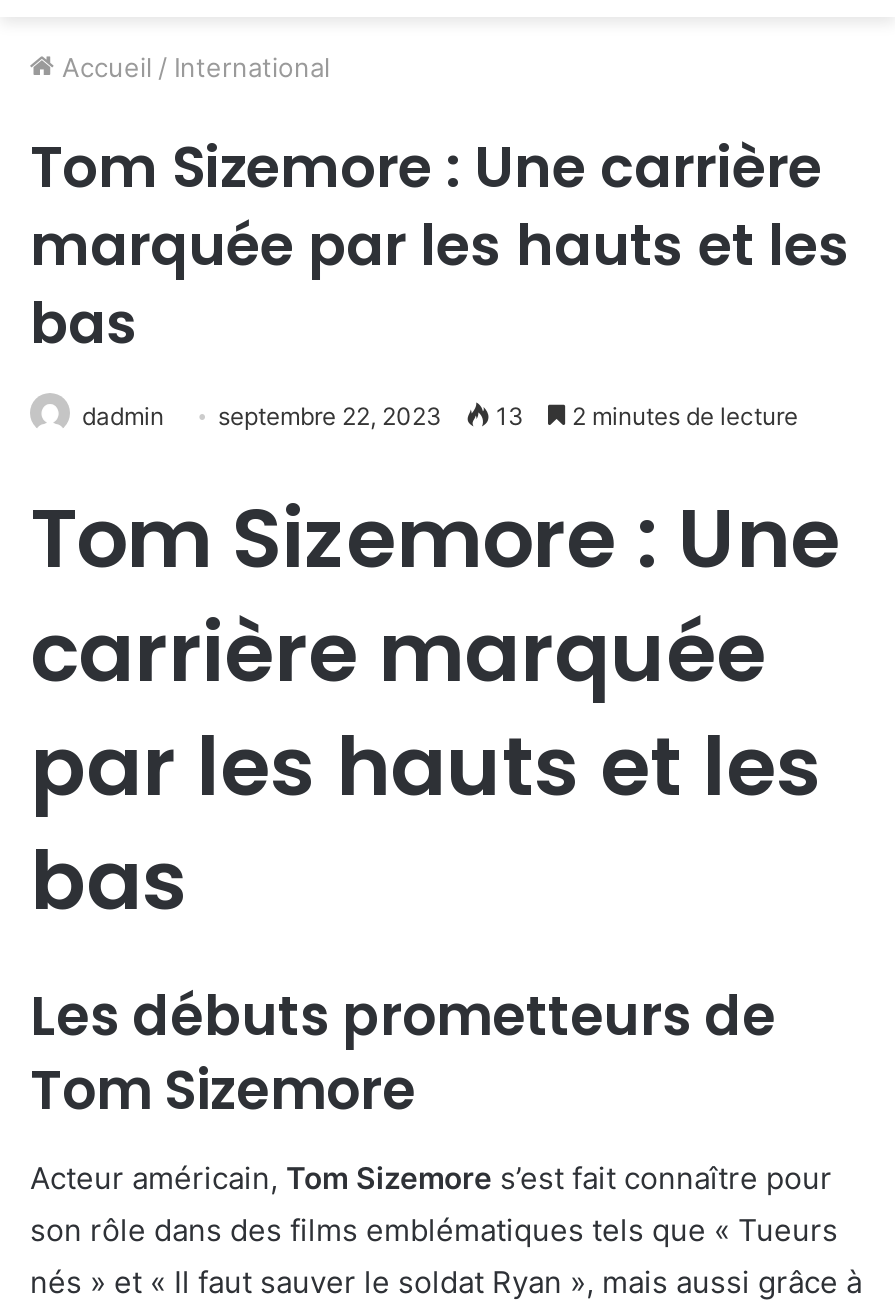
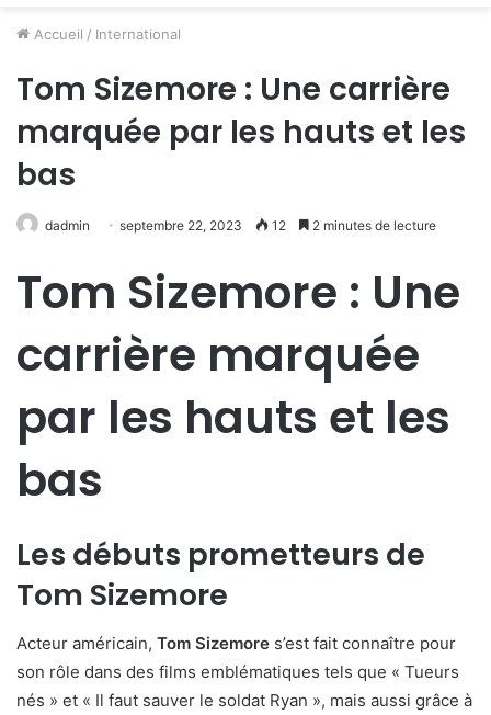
[82,401,798,431] dadmin septembre 22, 2023 13 2 minutes de lecture -> [45,217,436,234] dadmin septembre 22, 2023 12 2 minutes de lecture

